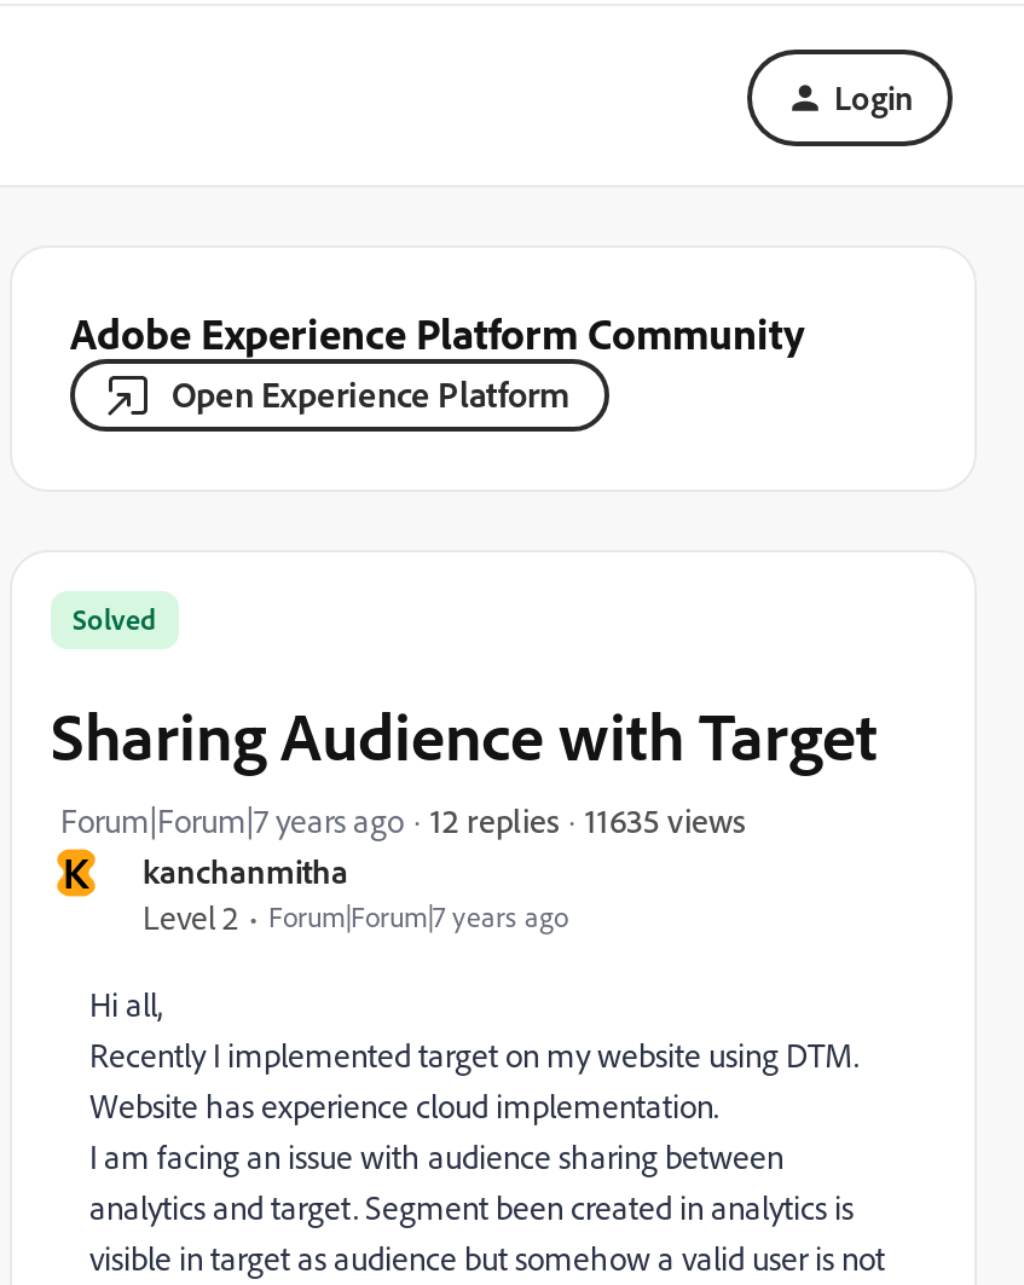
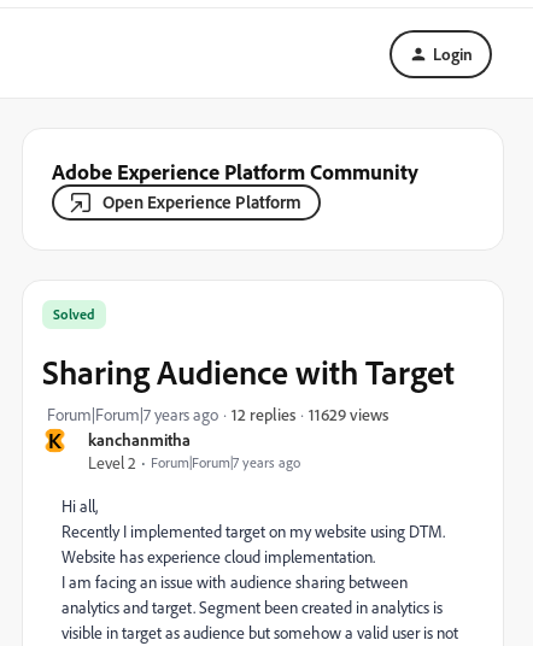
[585,798,745,839] 11635 views -> [309,403,388,424] 11629 views

